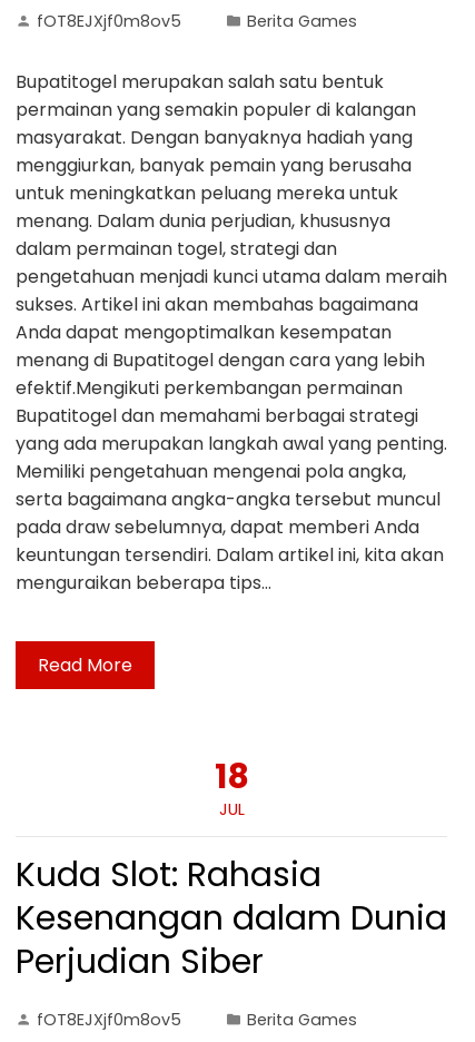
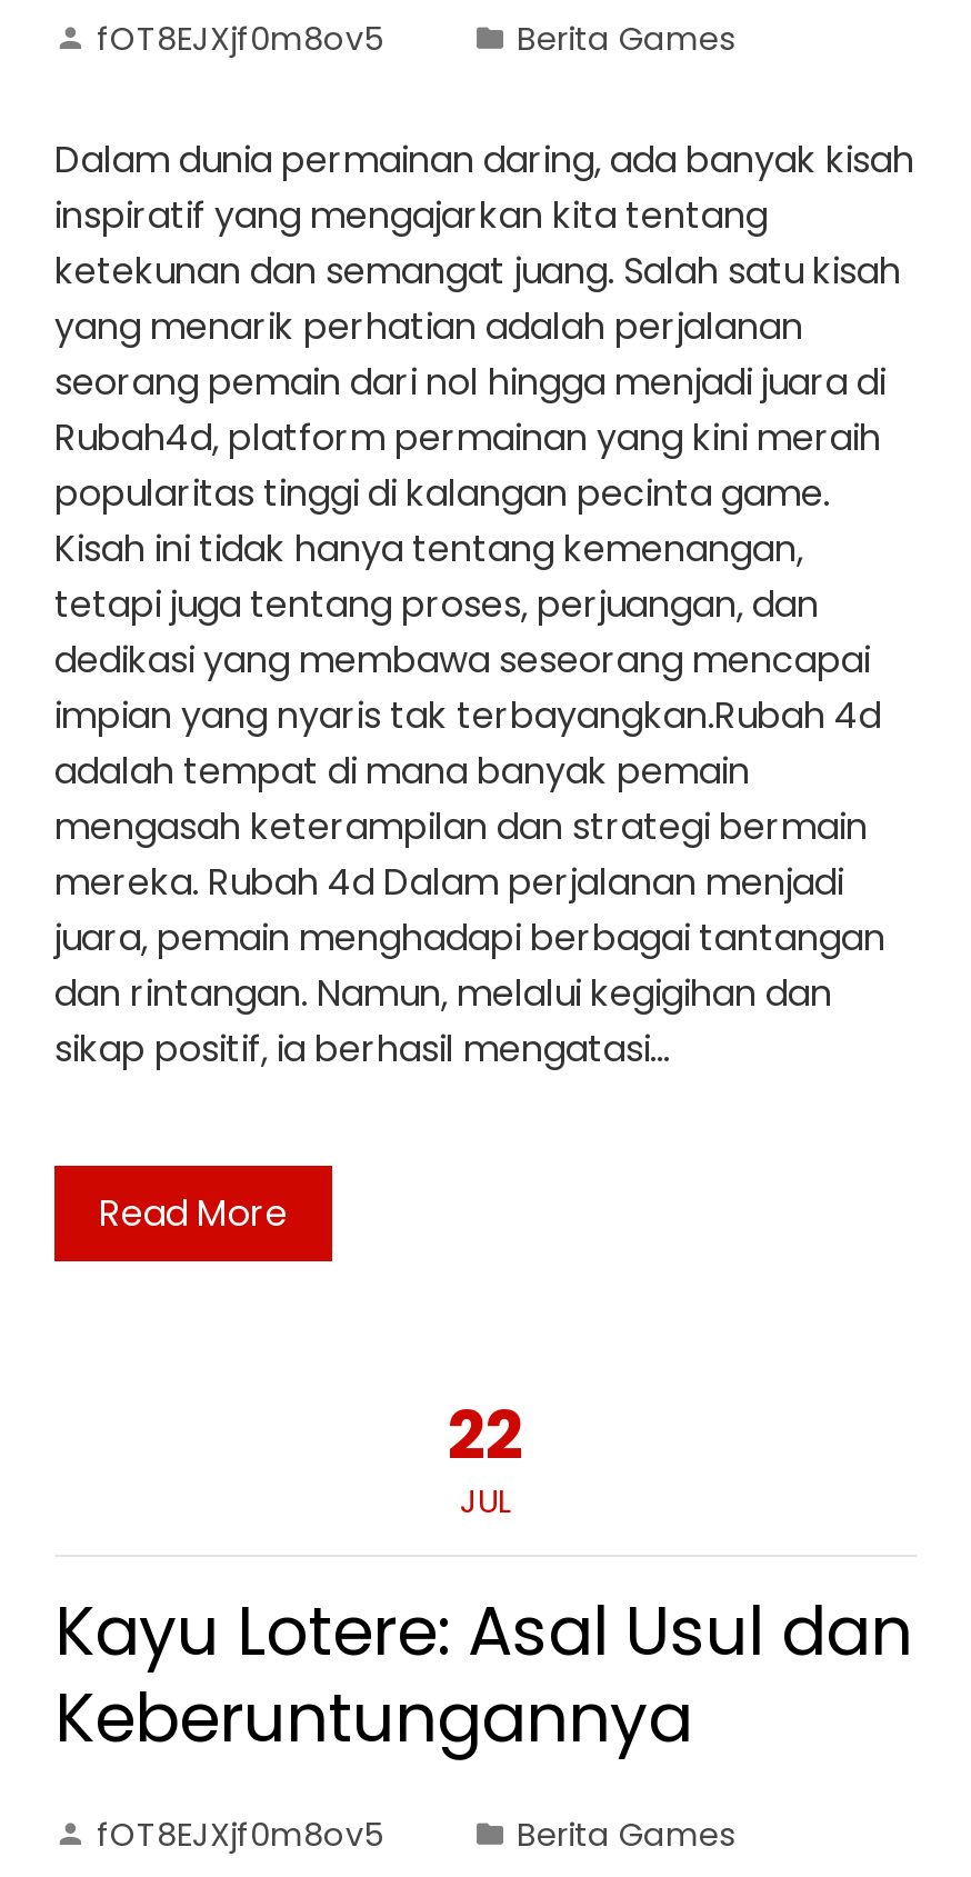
[16,69,447,596] Bupatitogel merupakan salah satu bentuk | permainan yang semakin populer di kalangan | masyarakat. Dengan banyaknya hadiah yang | menggiurkan, banyak pemain yang berusaha | untuk meningkatkan peluang mereka untuk | menang. Dalam dunia perjudian, khususnya | dalam permainan togel, strategi dan | pengetahuan menjadi kunci utama dalam meraih | sukses. Artikel ini akan membahas bagaimana | Anda dapat mengoptimalkan kesempatan | menang di Bupatitogel dengan cara yang lebih | efektif.Mengikuti perkembangan permainan | Bupatitogel dan memahami berbagai strategi | yang ada merupakan langkah awal yang penting. | Memiliki pengetahuan mengenai pola angka, | serta bagaimana angka-angka tersebut muncul | pada draw sebelumnya, dapat memberi Anda | keuntungan tersendiri. Dalam artikel ini, kita akan | menguraikan beberapa tips… -> [54,134,914,1075] Dalam dunia permainan daring, ada banyak kisah | inspiratif yang mengajarkan kita tentang | ketekunan dan semangat juang. Salah satu kisah | yang menarik perhatian adalah perjalanan | seorang pemain dari nol hingga menjadi juara di | Rubah4d, platform permainan yang kini meraih | popularitas tinggi di kalangan pecinta game. | Kisah ini tidak hanya tentang kemenangan, | tetapi juga tentang proses, perjuangan, dan | dedikasi yang membawa seseorang mencapai | impian yang nyaris tak terbayangkan.Rubah 4d | adalah tempat di mana banyak pemain | mengasah keterampilan dan strategi bermain | mereka. Rubah 4d Dalam perjalanan menjadi | juara, pemain menghadapi berbagai tantangan | dan rintangan. Namun, melalui kegigihan dan | sikap positif, ia berhasil mengatasi…
[214,754,249,800] 18 -> [448,1390,523,1484] 22
[16,852,447,985] Kuda Slot: Rahasia | Kesenangan dalam Dunia | Perjudian Siber -> [54,1586,912,1766] Kayu Lotere: Asal Usul dan | Keberuntungannya

